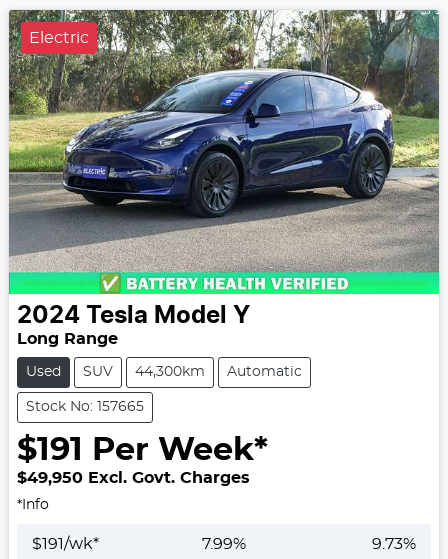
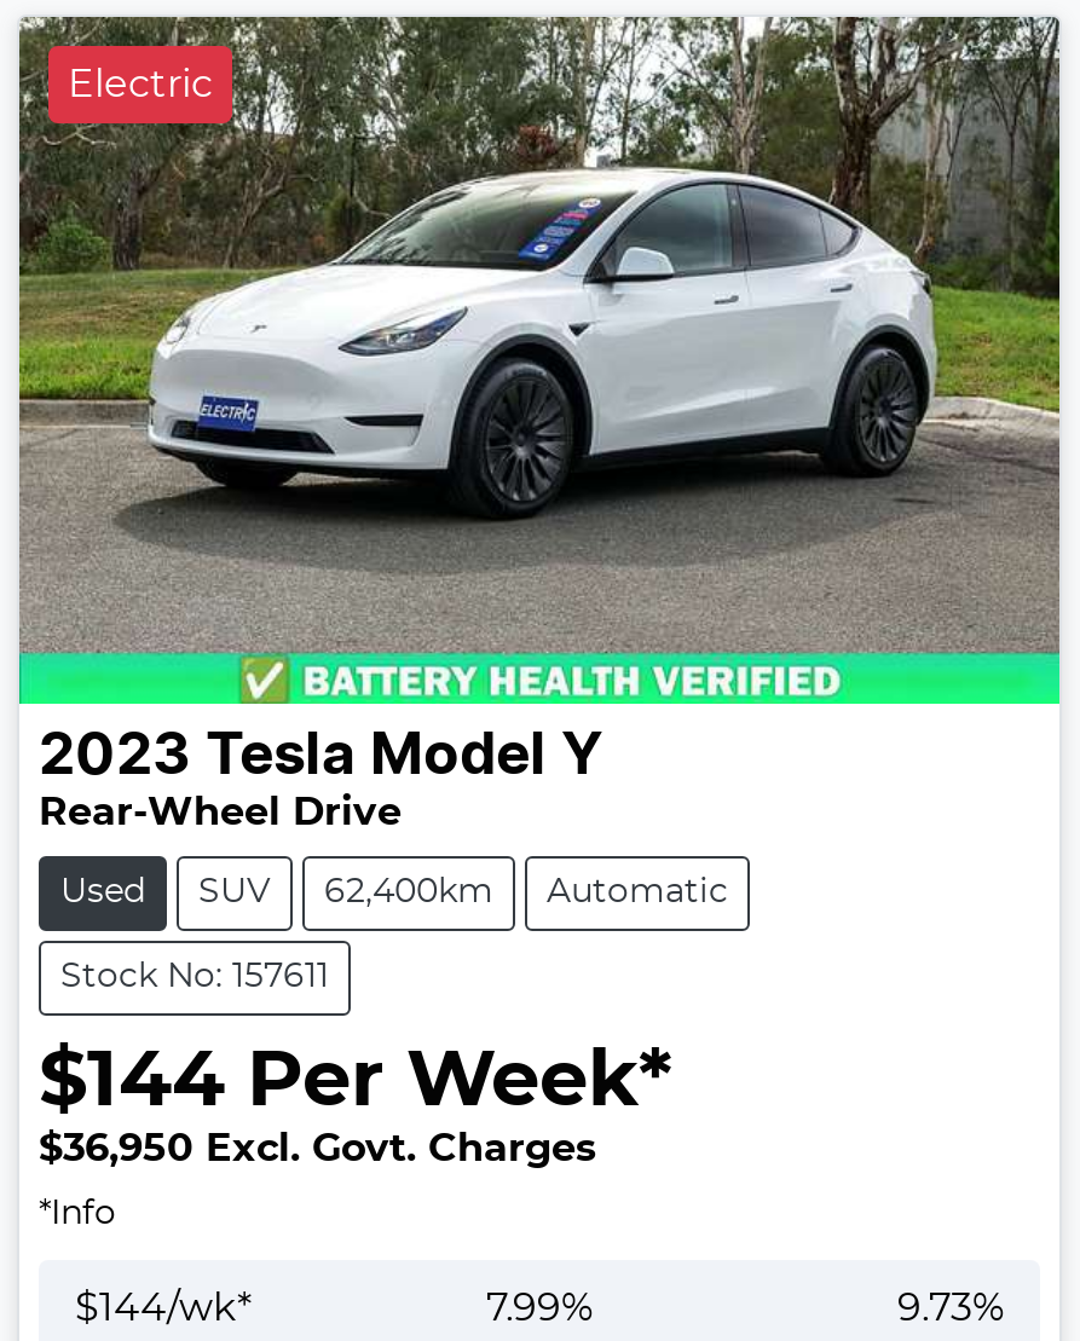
[9,9,440,347] [image] | 2024 Tesla Model Y | Long Range -> [19,16,1062,832] [image] | 2023 Tesla Model Y | Rear-Wheel Drive
[26,365,302,379] Used SUV 44,300km Automatic -> [60,876,728,910] Used SUV 62,400km Automatic
[26,400,144,414] Stock No: 157665 -> [60,960,329,994] Stock No: 157611
[17,434,268,466] $191 Per Week* -> [39,1043,672,1120] $144 Per Week*
[17,470,250,486] $49,950 Excl. Govt. Charges -> [39,1130,597,1168] $36,950 Excl. Govt. Charges
[32,536,99,552] $191/wk* -> [75,1289,252,1328] $144/wk*

